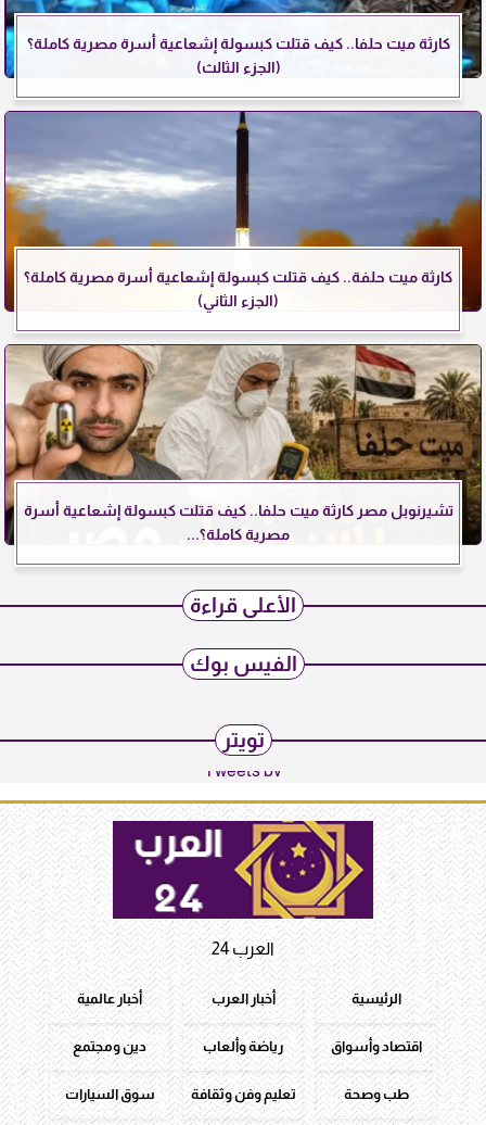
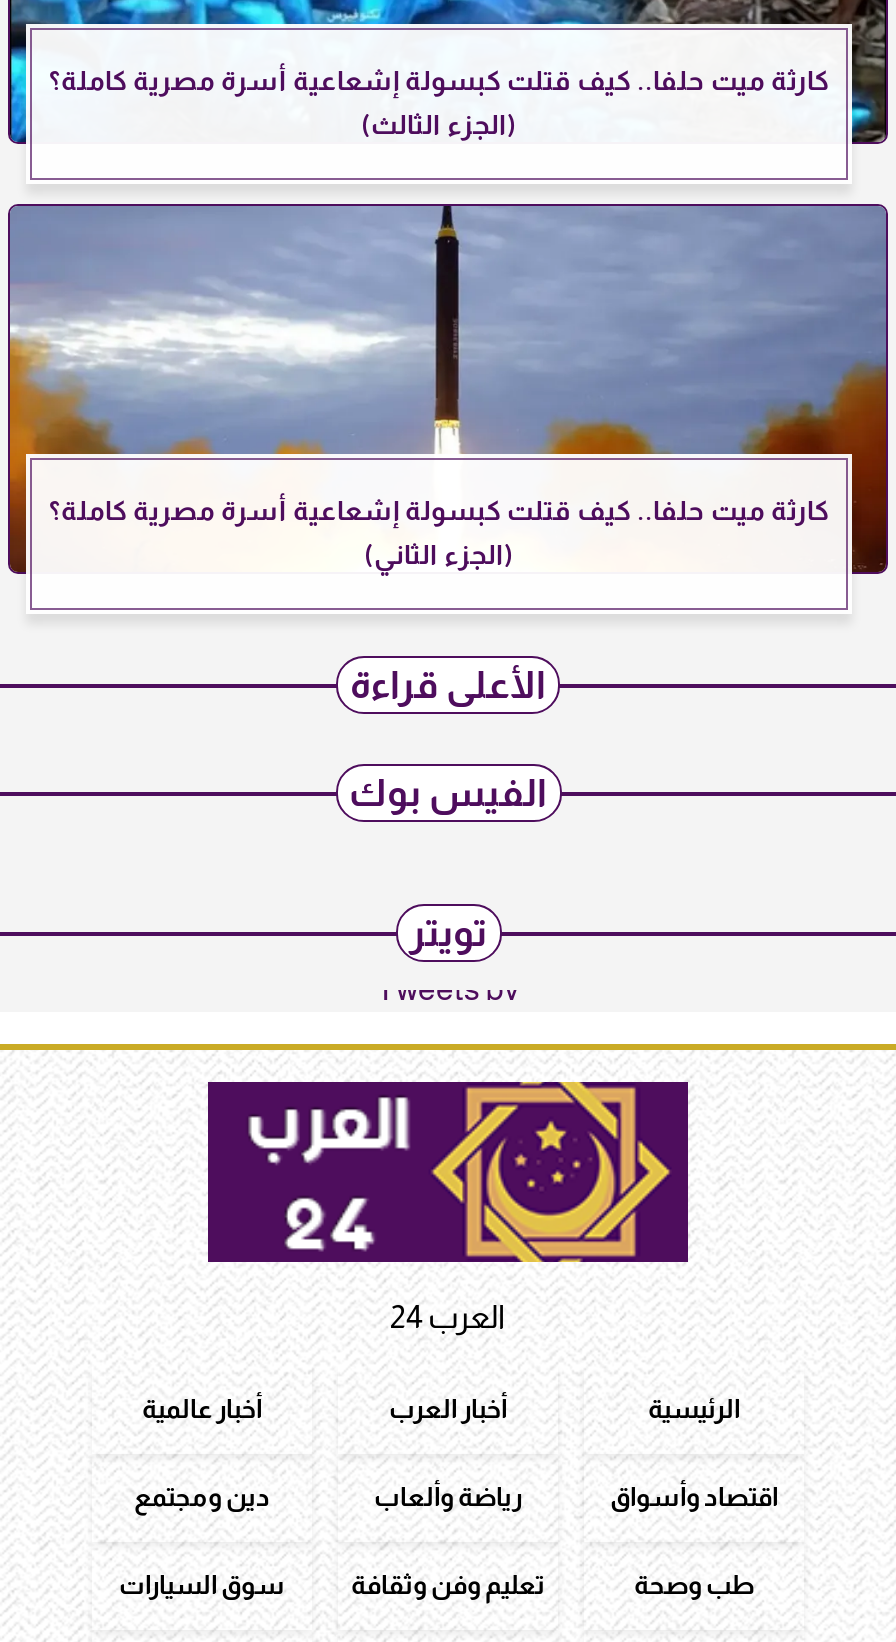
[24,269,452,285] كارثة ميت حلفة.. كيف قتلت كبسولة إشعاعية أسرة مصرية كاملة؟ -> [49,495,829,525] كارثة ميت حلفا.. كيف قتلت كبسولة إشعاعية أسرة مصرية كاملة؟
[4,344,482,544] [image] | تشيرنوبل مصر كارثة ميت حلفا.. كيف قتلت كبسولة إشعاعية أسرة | مصرية كاملة؟... -> none

